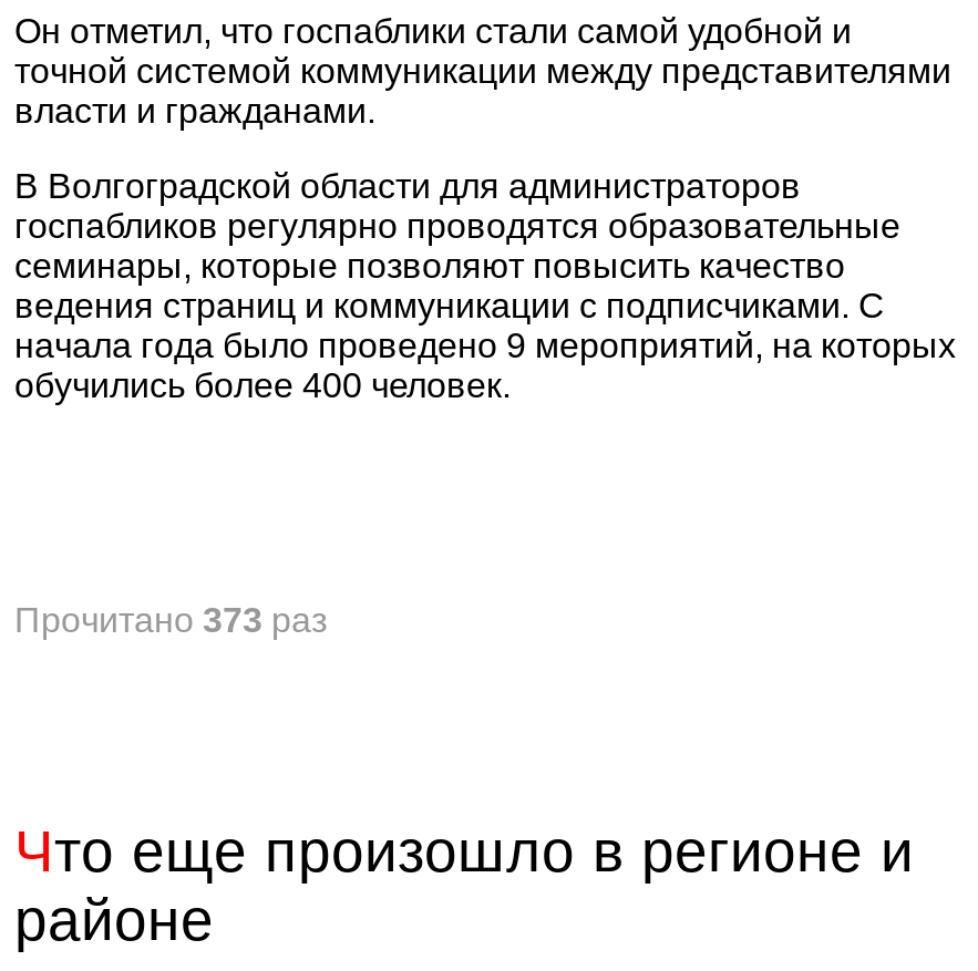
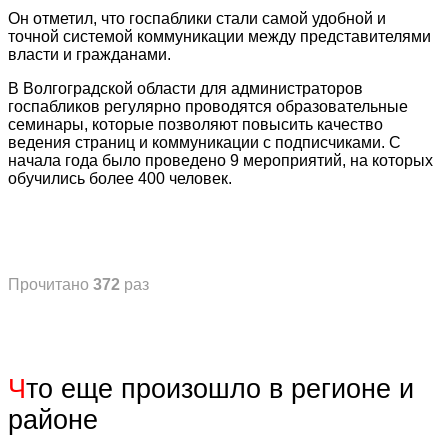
[14,601,327,639] Прочитано 373 раз -> [8,276,149,293] Прочитано 372 раз

